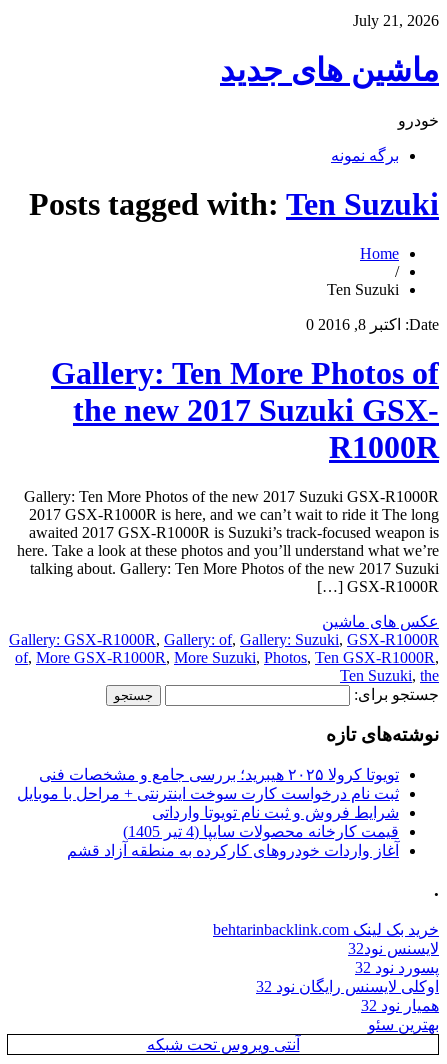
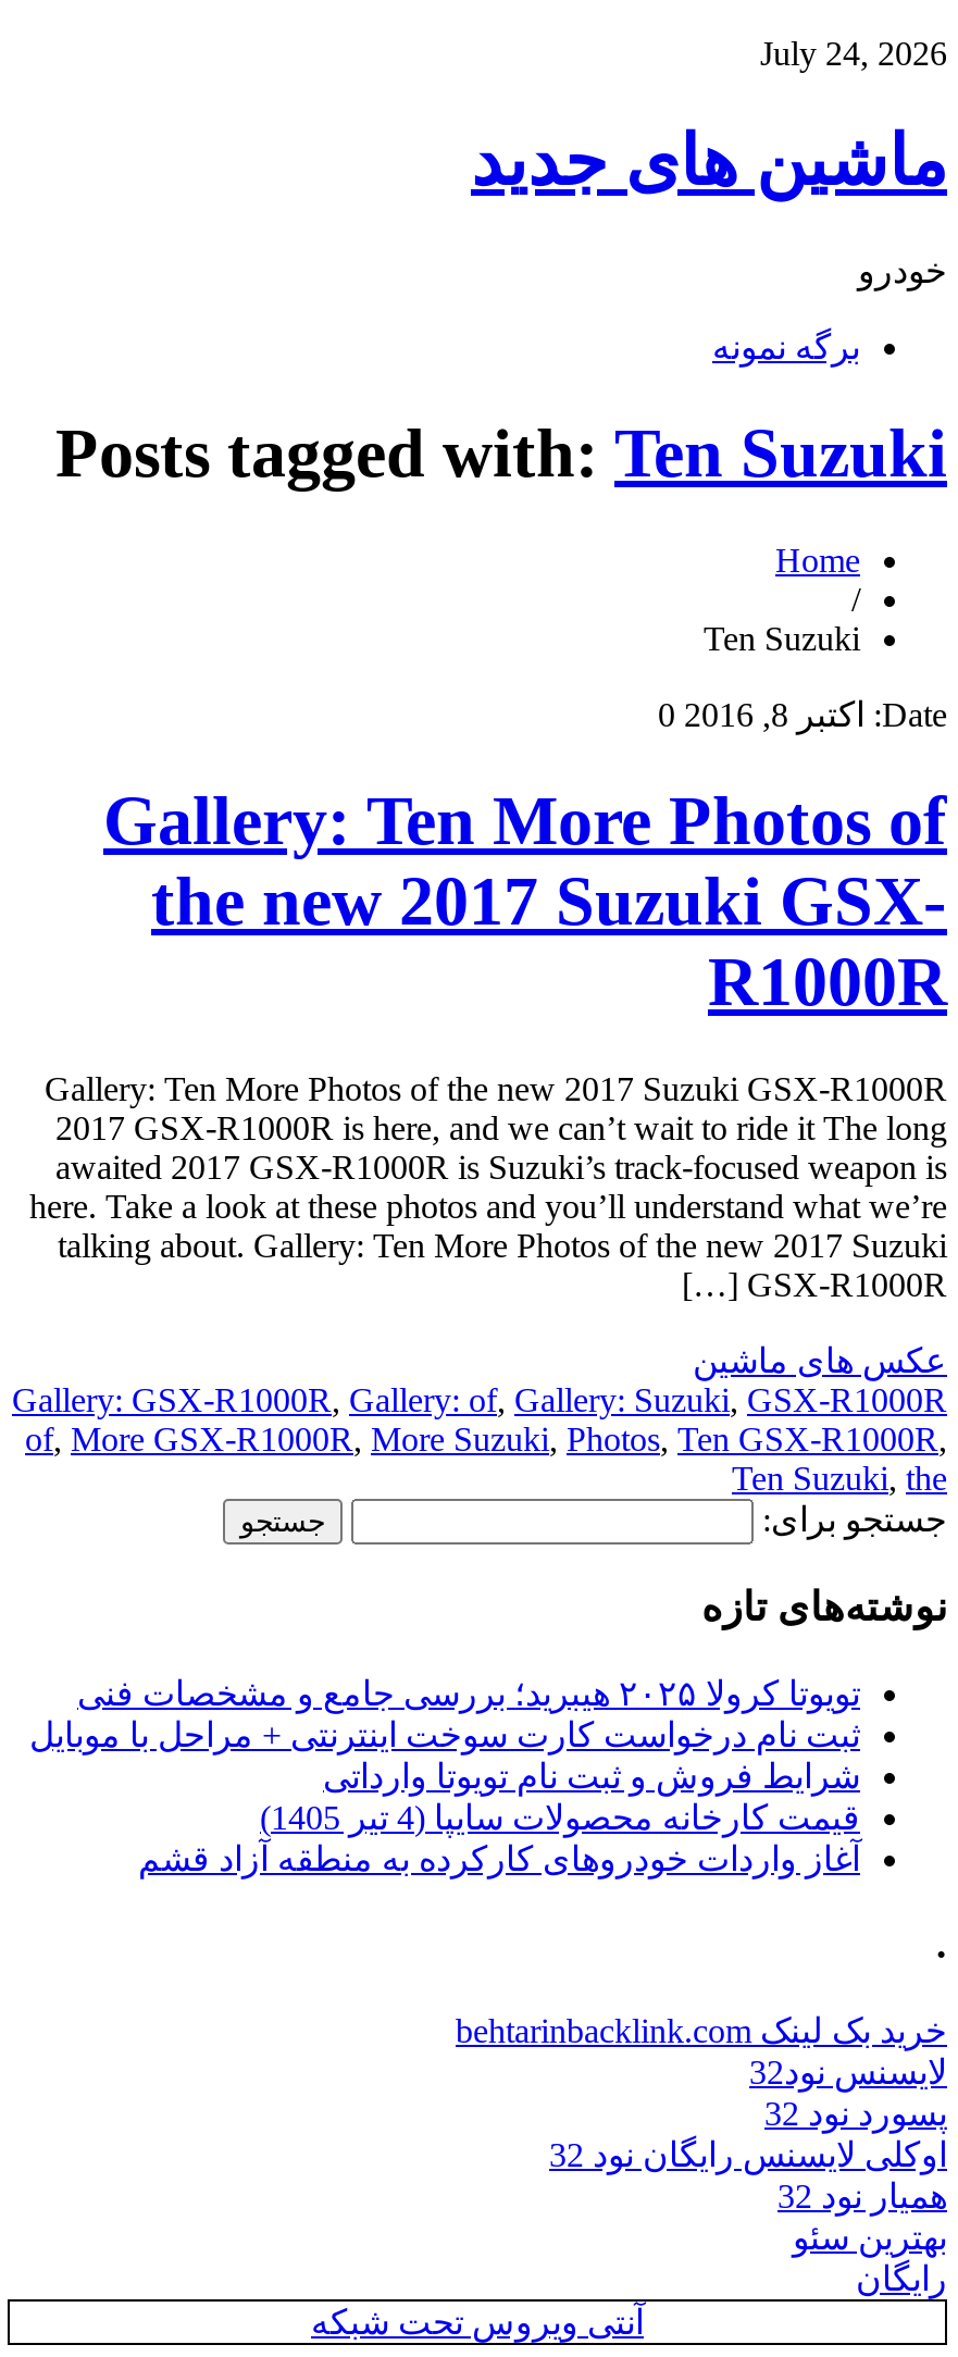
[353,12,439,29] July 21, 2026 -> [760,35,947,72] July 24, 2026
none -> [856,2259,947,2296] رایگان

